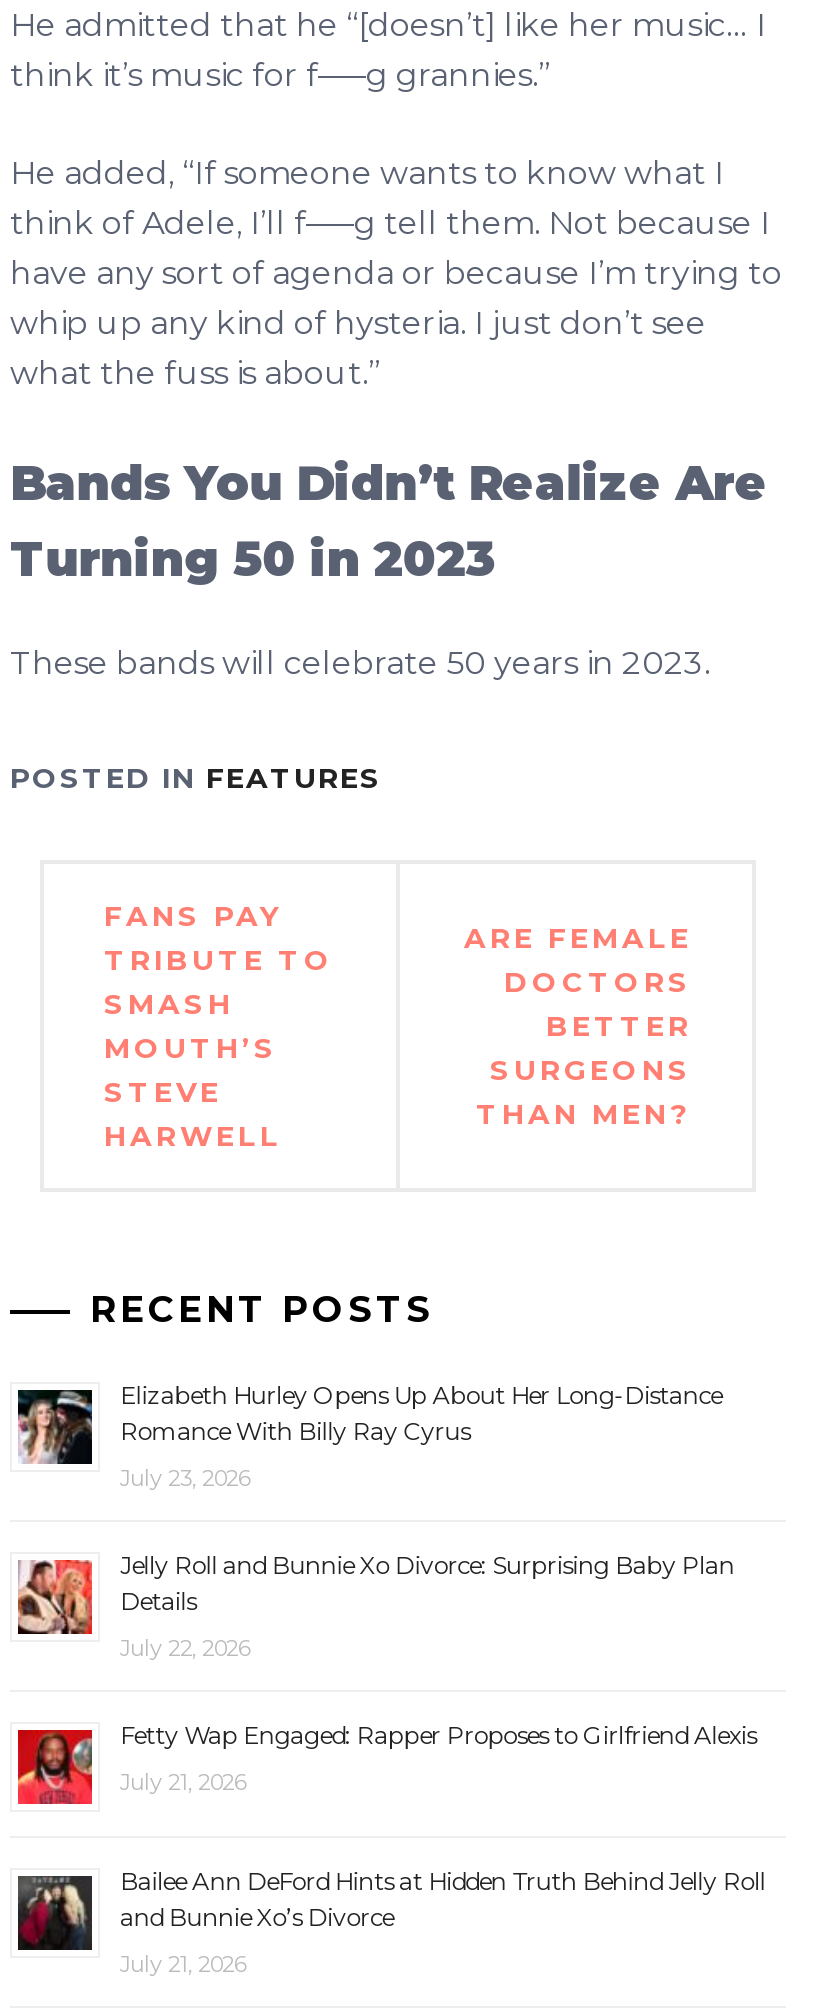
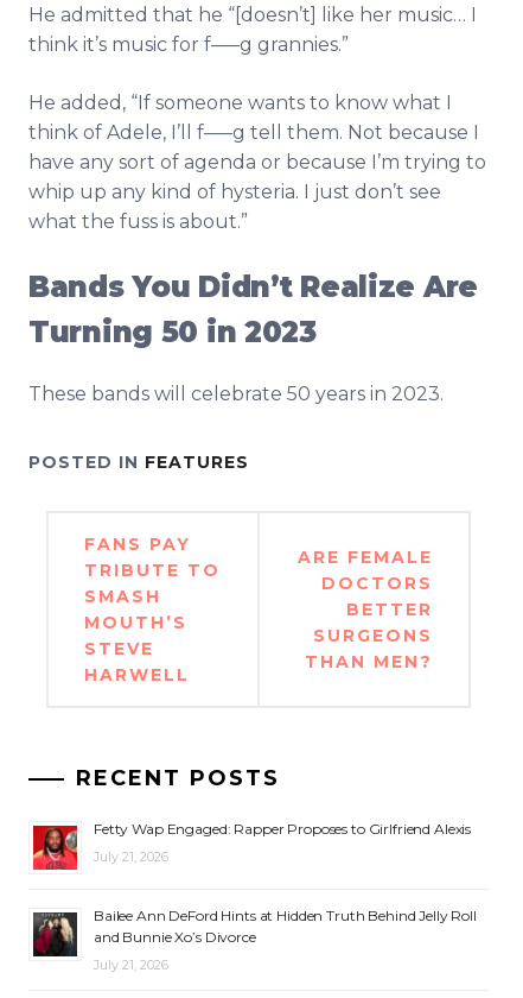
[16,1380,734,1662] [image] | Elizabeth Hurley Opens Up About Her Long-Distance | Romance With Billy Ray Cyrus | July 23, 2026 | Jelly Roll and Bunnie Xo Divorce: Surprising Baby Plan | Details | July 22, 2026 -> none
[16,1558,92,1636] [image] -> none

